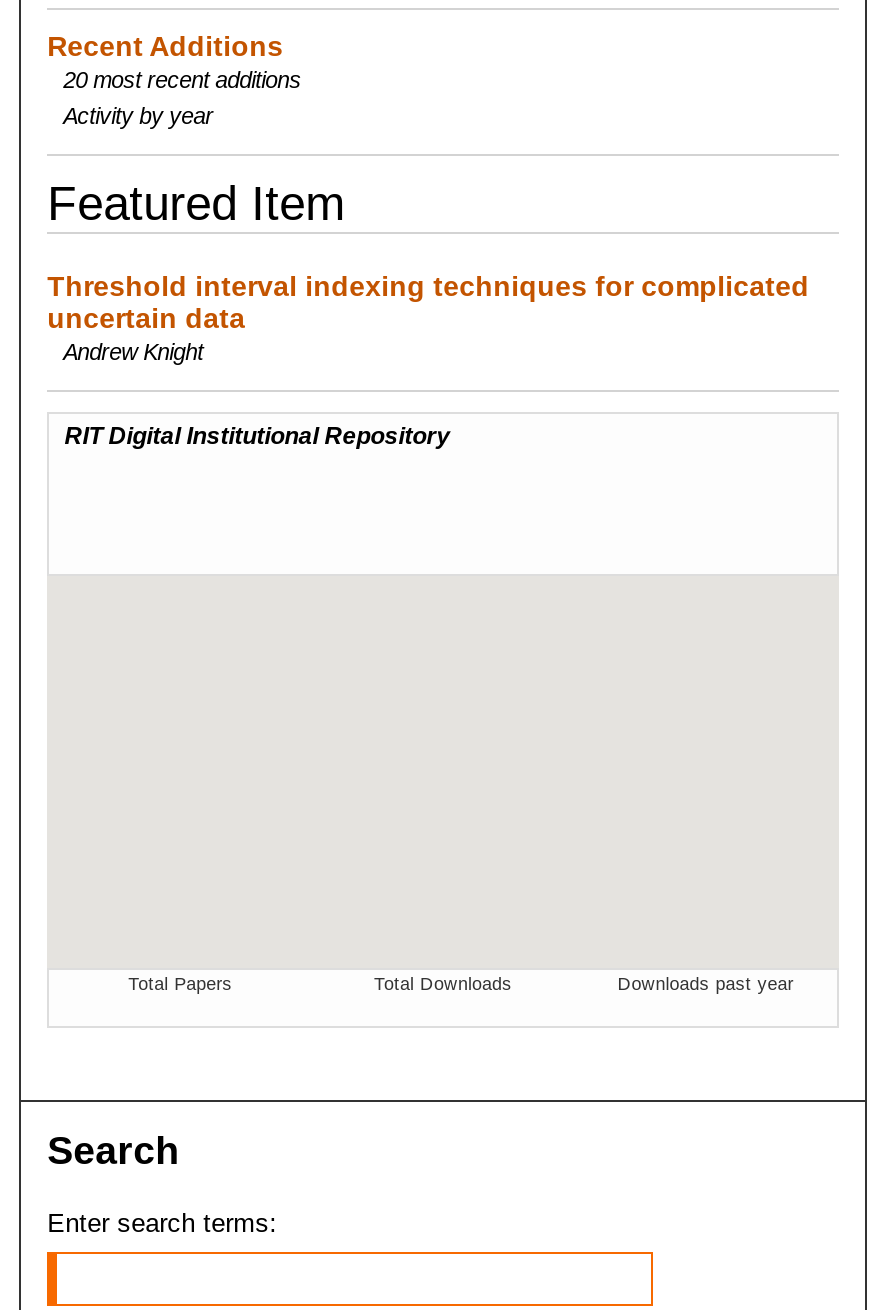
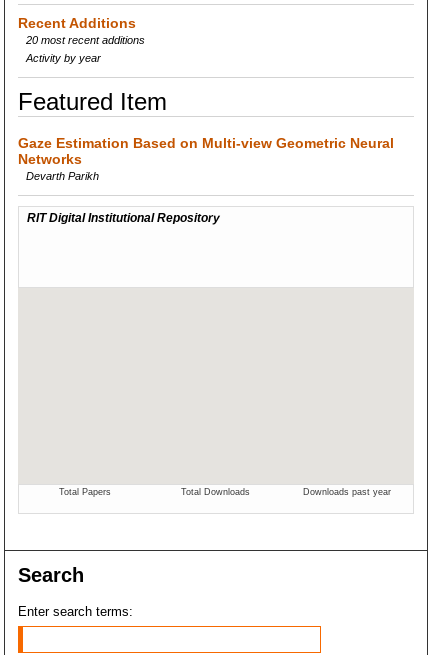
[47,270,809,364] Threshold interval indexing techniques for complicated | uncertain data | Andrew Knight -> [18,135,394,182] Gaze Estimation Based on Multi-view Geometric Neural | Networks | Devarth Parikh

